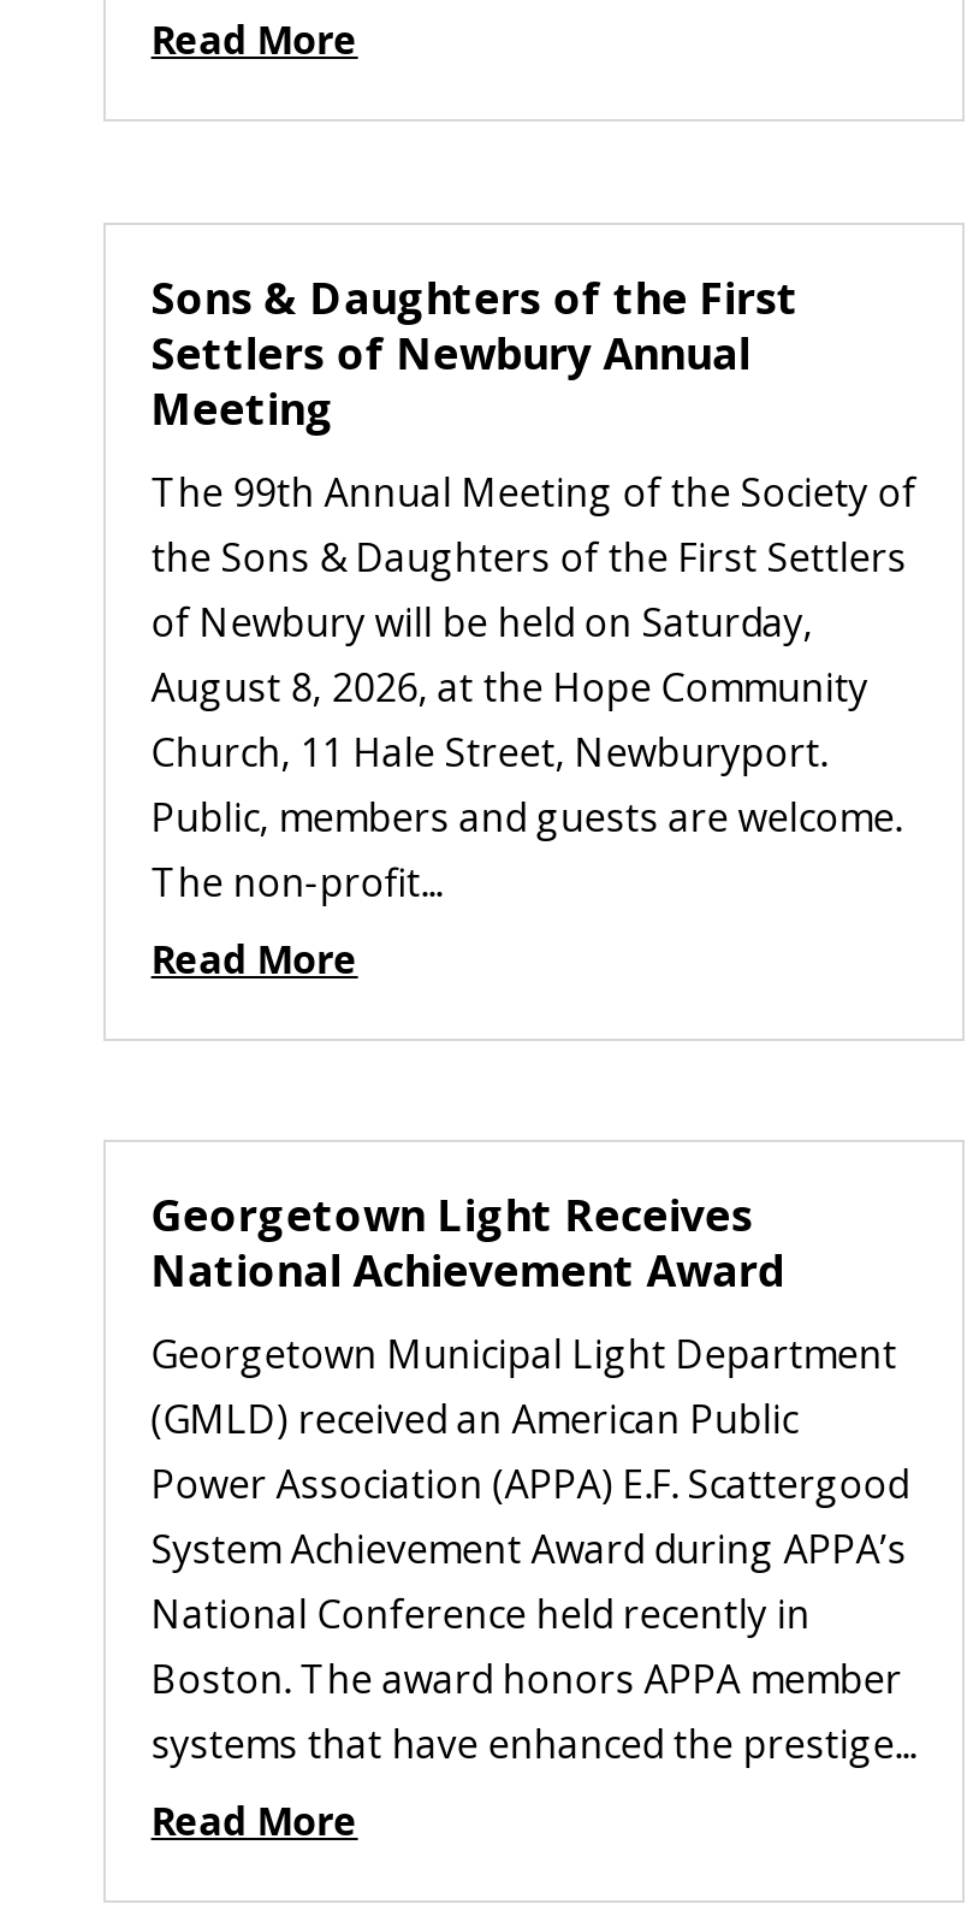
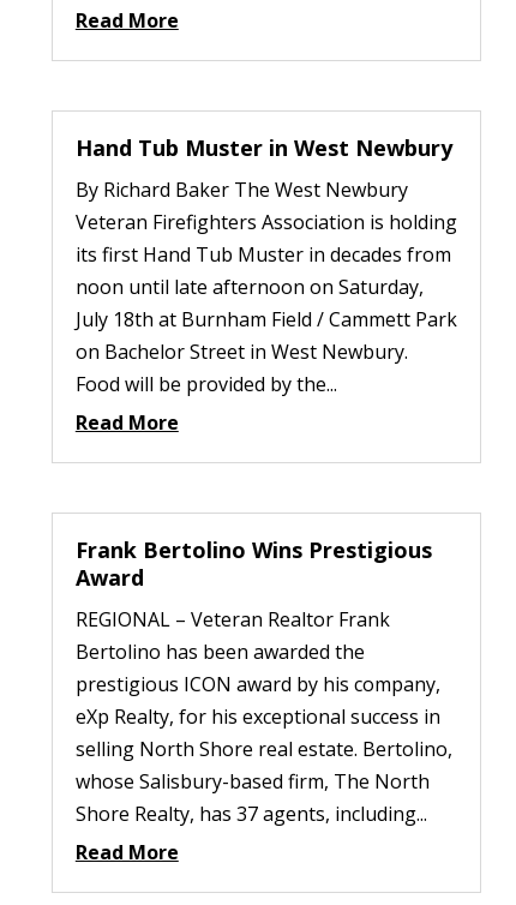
[151,267,798,436] Sons & Daughters of the First | Settlers of Newbury Annual | Meeting -> [75,133,452,162] Hand Tub Muster in West Newbury
[151,465,916,908] The 99th Annual Meeting of the Society of | the Sons & Daughters of the First Settlers | of Newbury will be held on Saturday, | August 8, 2026, at the Hope Community | Church, 11 Hale Street, Newburyport. | Public, members and guests are welcome. | The non-profit... -> [75,177,457,397] By Richard Baker The West Newbury | Veteran Firefighters Association is holding | its first Hand Tub Muster in decades from | noon until late afternoon on Saturday, | July 18th at Burnham Field / Cammett Park | on Bachelor Street in West Newbury. | Food will be provided by the...
[151,1185,784,1298] Georgetown Light Receives | National Achievement Award -> [75,536,432,592] Frank Bertolino Wins Prestigious | Award
[151,1327,916,1770] Georgetown Municipal Light Department | (GMLD) received an American Public | Power Association (APPA) E.F. Scattergood | System Achievement Award during APPA’s | National Conference held recently in | Boston. The award honors APPA member | systems that have enhanced the prestige... -> [75,606,452,827] REGIONAL – Veteran Realtor Frank | Bertolino has been awarded the | prestigious ICON award by his company, | eXp Realty, for his exceptional success in | selling North Shore real estate. Bertolino, | whose Salisbury-based firm, The North | Shore Realty, has 37 agents, including...

